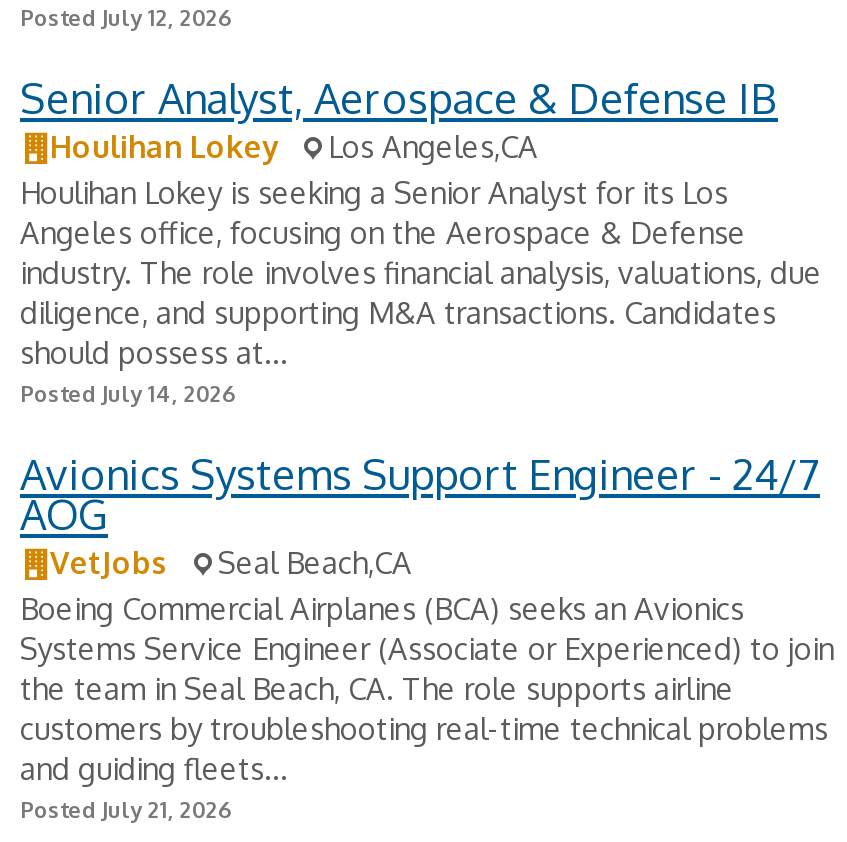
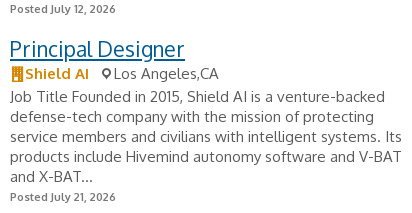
[20,70,778,166] Senior Analyst, Aerospace & Defense IB | Houlihan Lokey -> [10,35,185,83] Principal Designer | Shield AI
[20,174,834,788] Houlihan Lokey is seeking a Senior Analyst for its Los | Angeles office, focusing on the Aerospace & Defense | industry. The role involves financial analysis, valuations, due | diligence, and supporting M&A transactions. Candidates | should possess at... | Posted July 14, 2026 | Avionics Systems Support Engineer - 24/7 | AOG | VetJobs | Seal Beach,CA | Boeing Commercial Airplanes (BCA) seeks an Avionics | Systems Service Engineer (Associate or Experienced) to join | the team in Seal Beach, CA. The role supports airline | customers by troubleshooting real-time technical problems | and guiding fleets... -> [10,87,402,186] Job Title Founded in 2015, Shield AI is a venture-backed | defense-tech company with the mission of protecting | service members and civilians with intelligent systems. Its | products include Hivemind autonomy software and V-BAT | and X-BAT...

